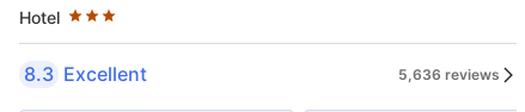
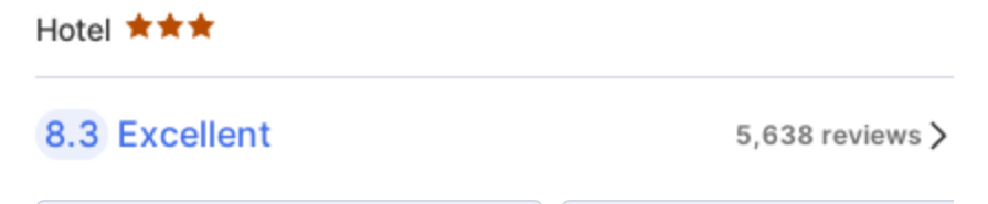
[398,65,500,83] 5,636 reviews -> [735,117,923,150] 5,638 reviews

